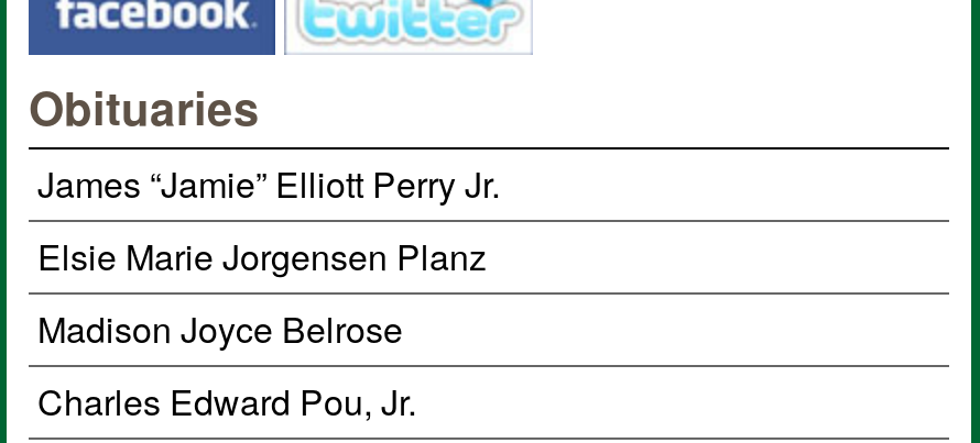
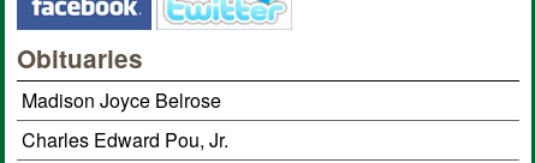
[37,159,500,282] James “Jamie” Elliott Perry Jr. | Elsie Marie Jorgensen Planz -> none

